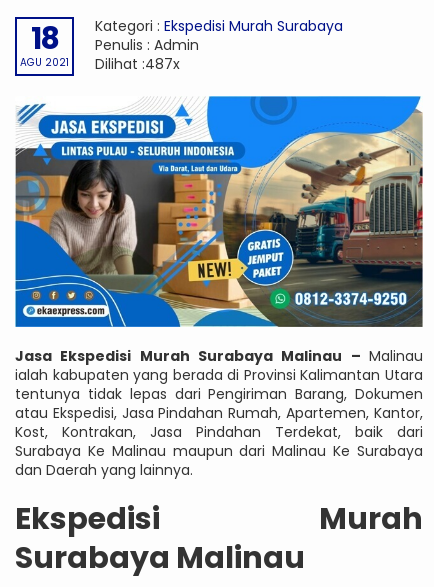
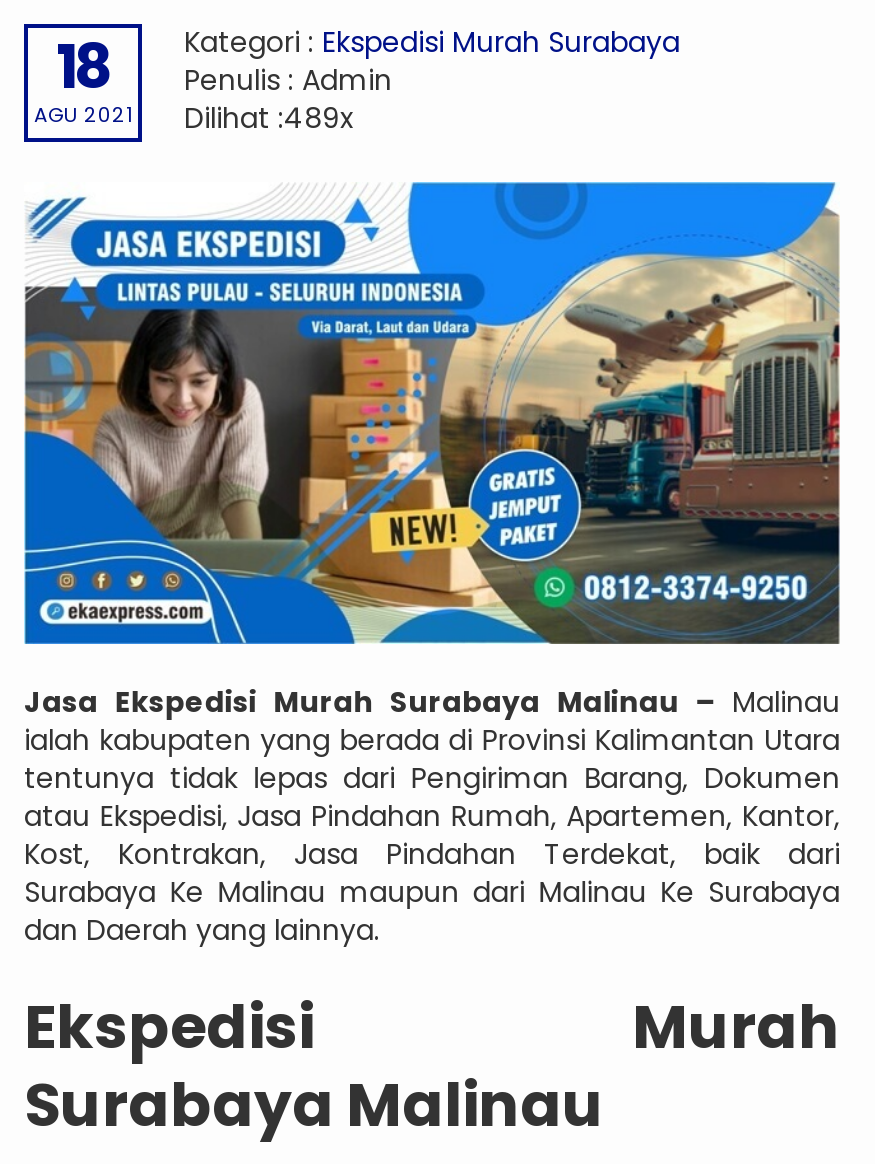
[20,54,180,74] AGU 2021 Dilihat :487x -> [34,98,354,138] AGU 2021 Dilihat :489x

